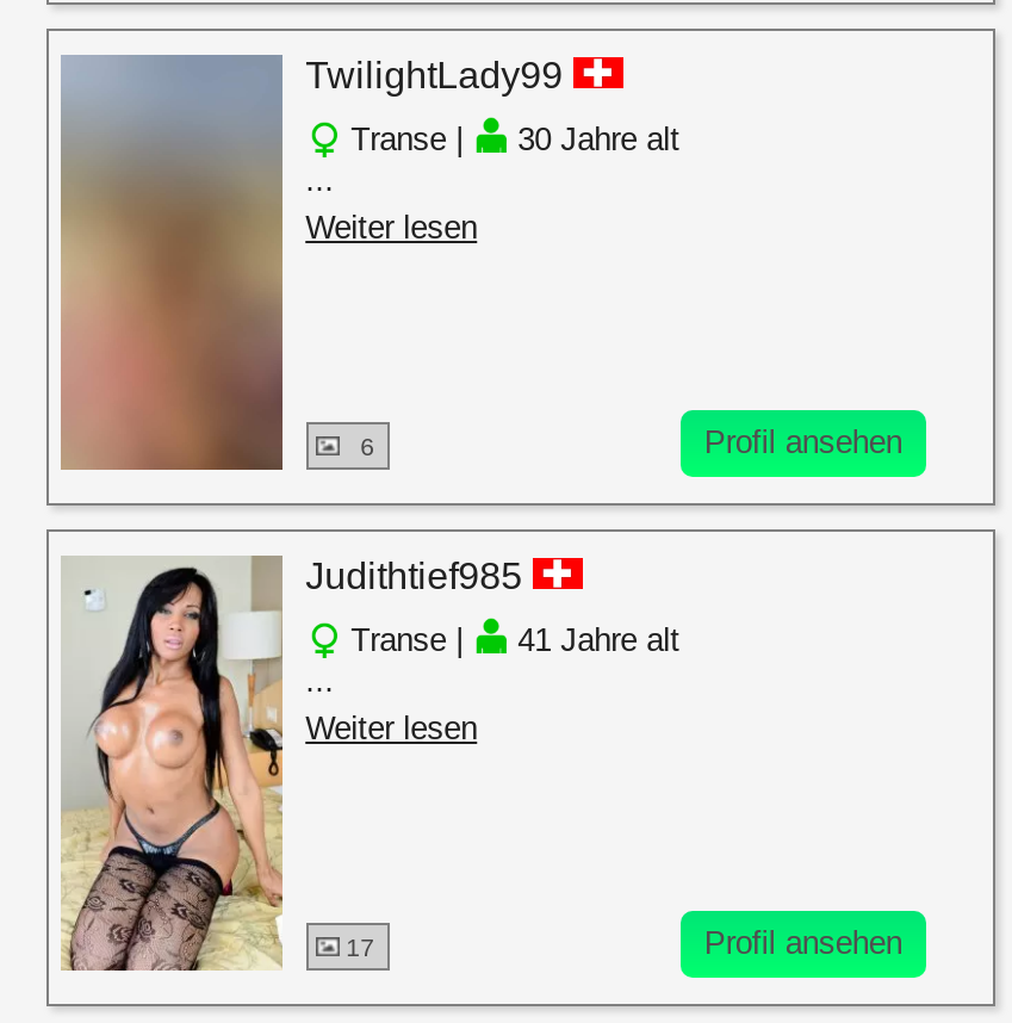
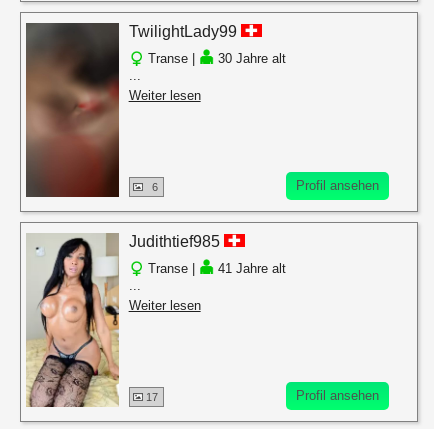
[61,57,283,470] [image] -> [26,23,120,198] [image]

